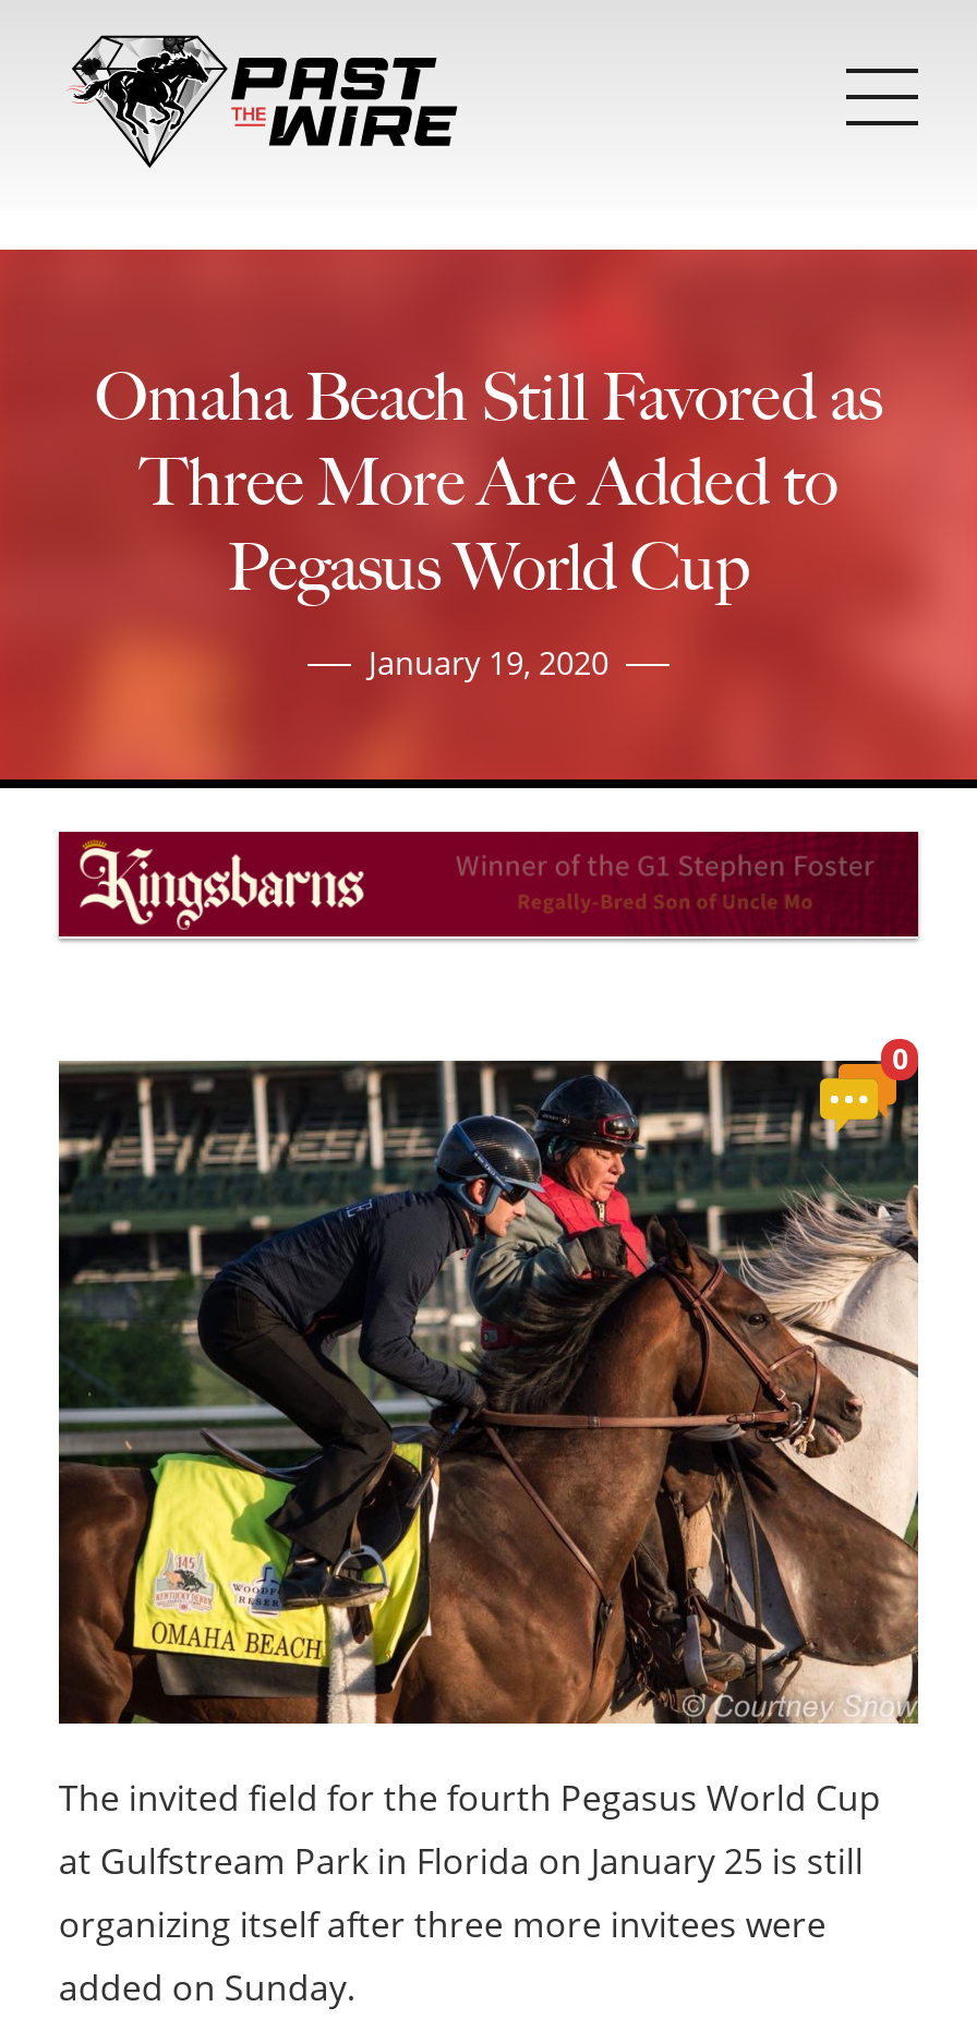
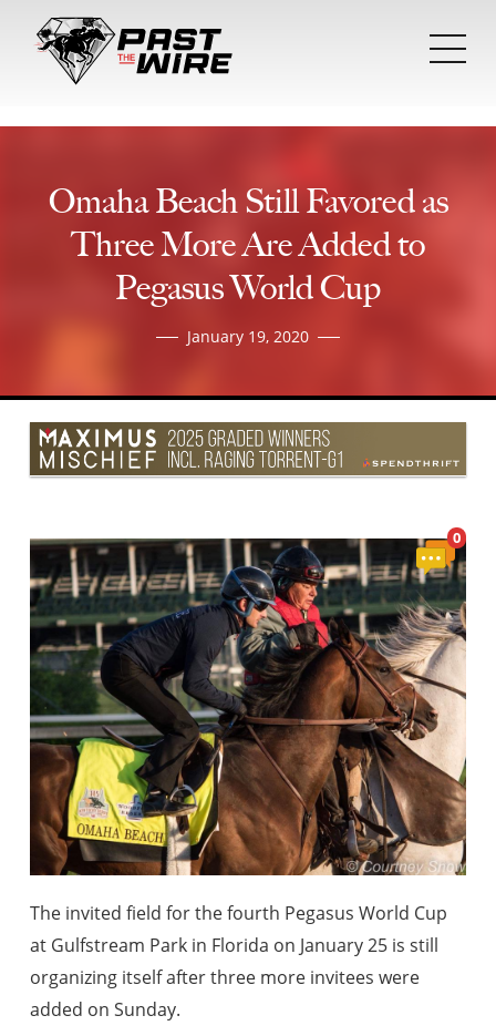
[59,830,920,939] [image] -> [30,421,467,475] [image]

